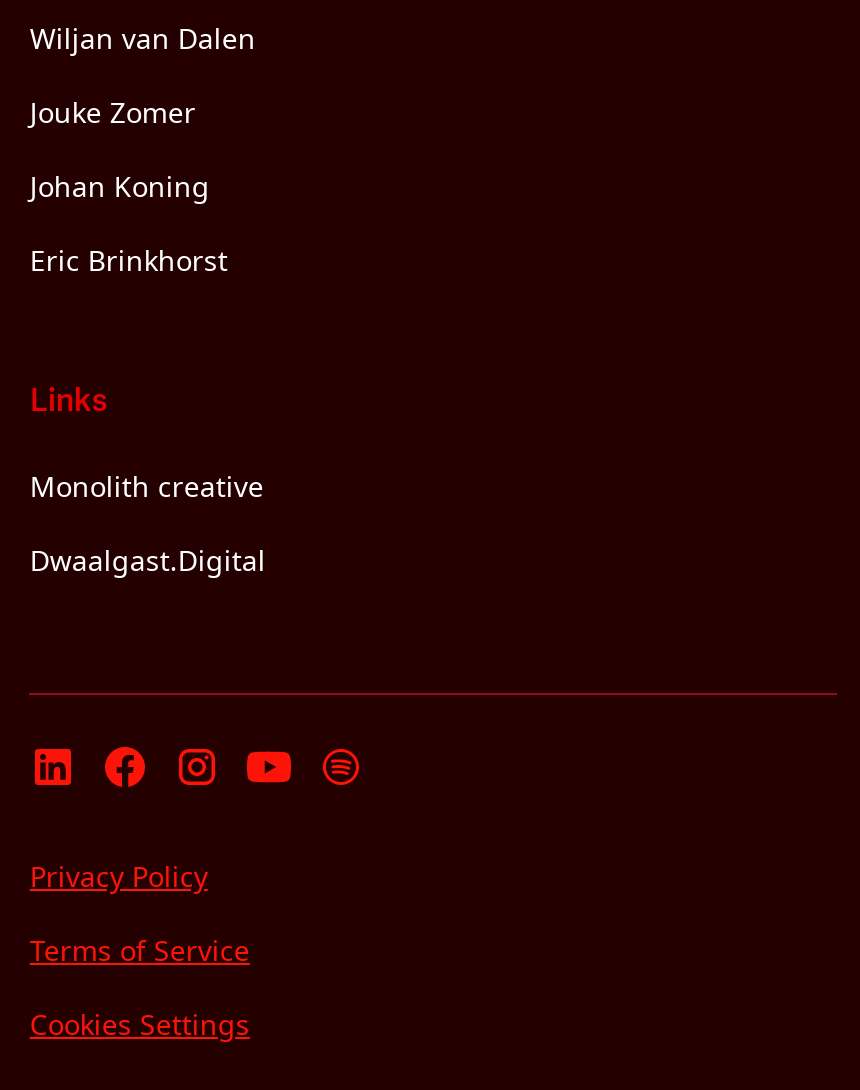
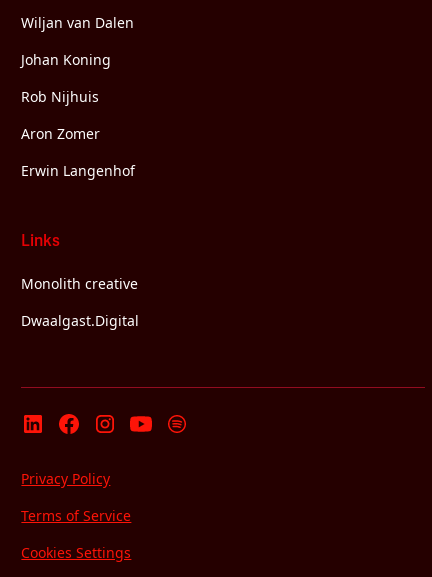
[30,93,196,131] Jouke Zomer -> none
moved [30,167,210,205] -> [21,50,111,69]: Johan Koning
[30,241,228,279] Eric Brinkhorst -> [21,87,135,180] Rob Nijhuis | Aron Zomer | Erwin Langenhof

